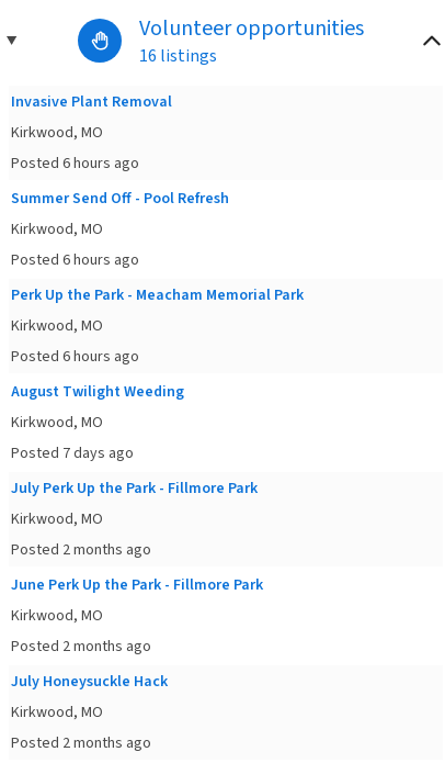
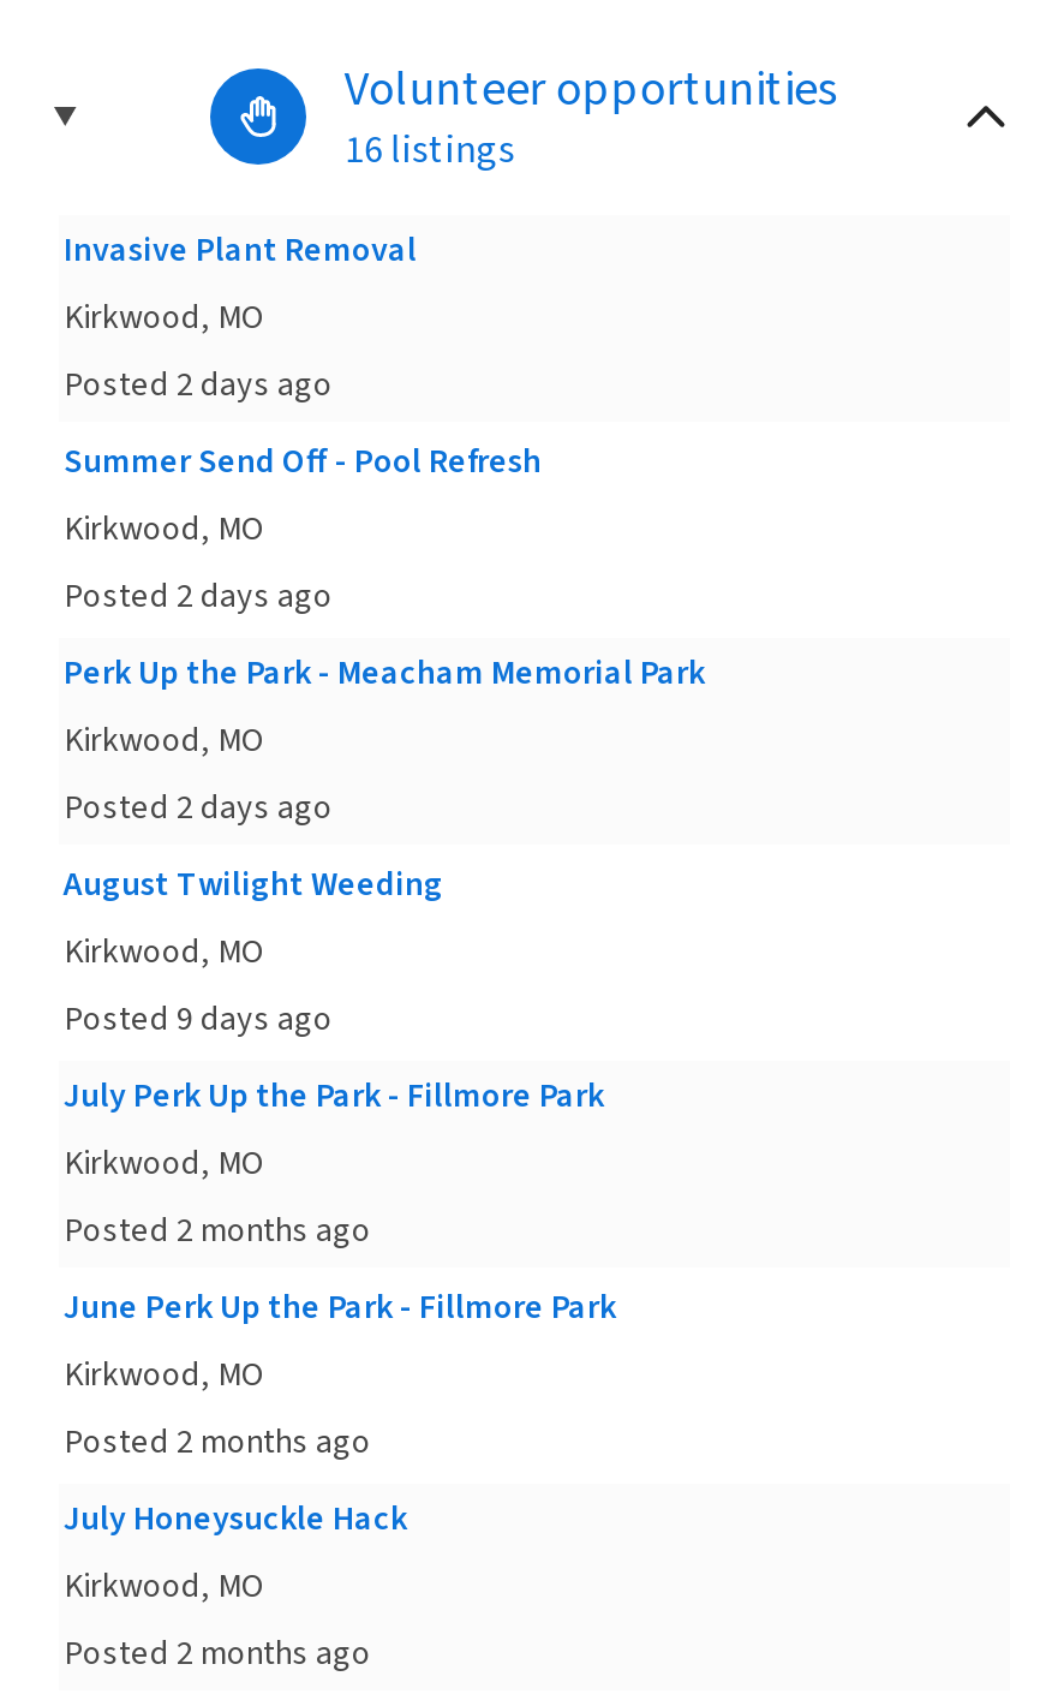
[11,153,139,175] Posted 6 hours ago -> [64,362,333,410] Posted 2 days ago
[11,249,139,271] Posted 6 hours ago -> [64,573,333,621] Posted 2 days ago
[11,346,139,368] Posted 6 hours ago -> [64,785,333,833] Posted 2 days ago
[11,442,134,464] Posted 7 days ago -> [64,996,333,1044] Posted 9 days ago

